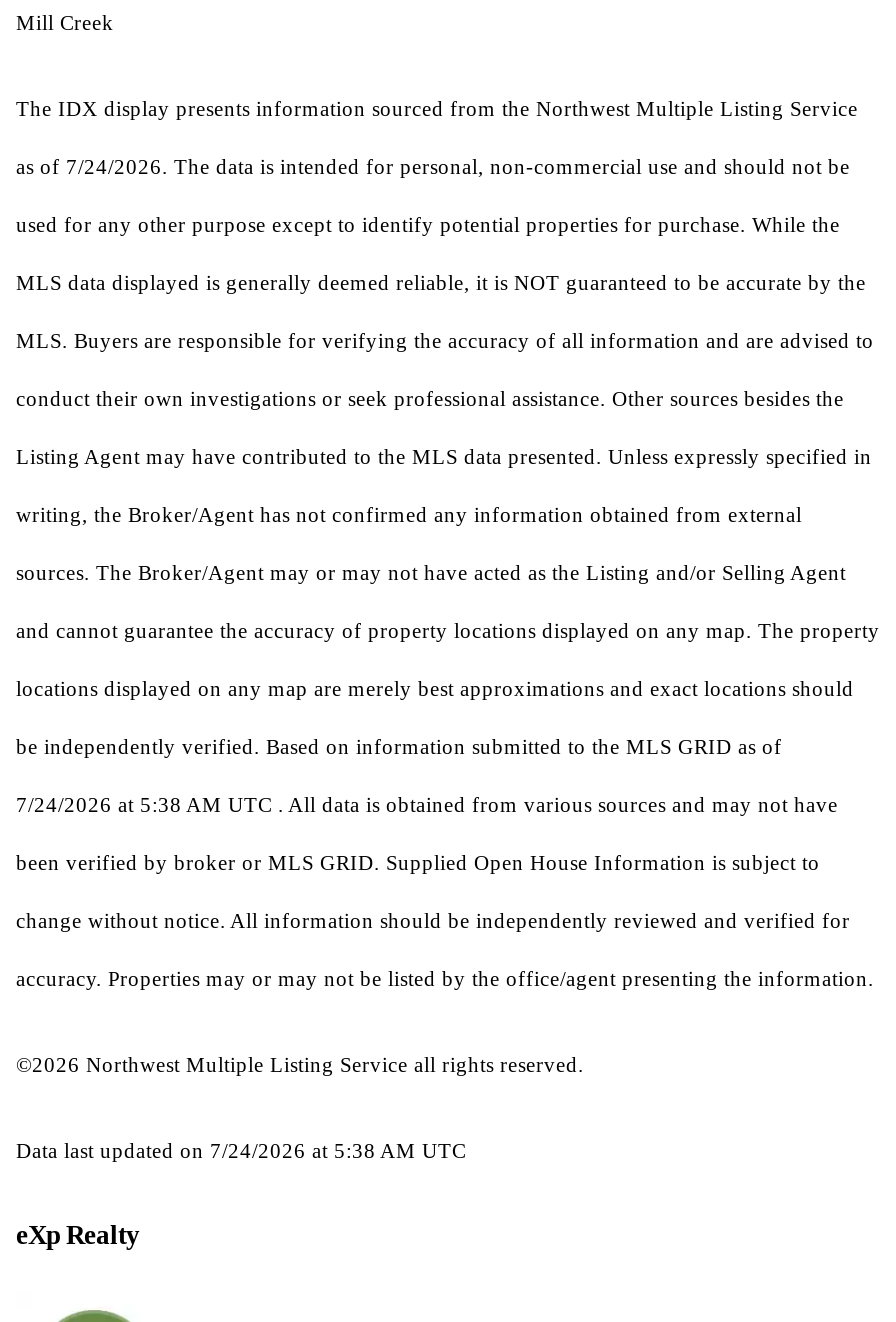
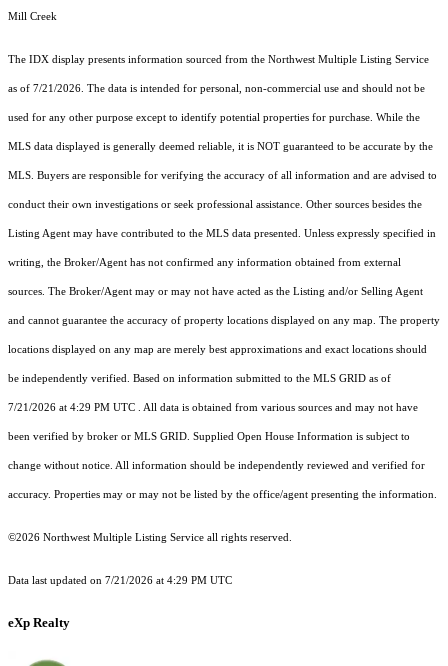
[16,156,850,178] as of 7/24/2026. The data is intended for personal, non-commercial use and should not be -> [8,83,425,94] as of 7/21/2026. The data is intended for personal, non-commercial use and should not be
[16,794,838,816] 7/24/2026 at 5:38 AM UTC. All data is obtained from various sources and may not have -> [8,402,418,413] 7/21/2026 at 4:29 PM UTC. All data is obtained from various sources and may not have
[16,1140,472,1162] Data last updated on 7/24/2026 at 5:38 AM UTC -> [8,575,235,586] Data last updated on 7/21/2026 at 4:29 PM UTC

